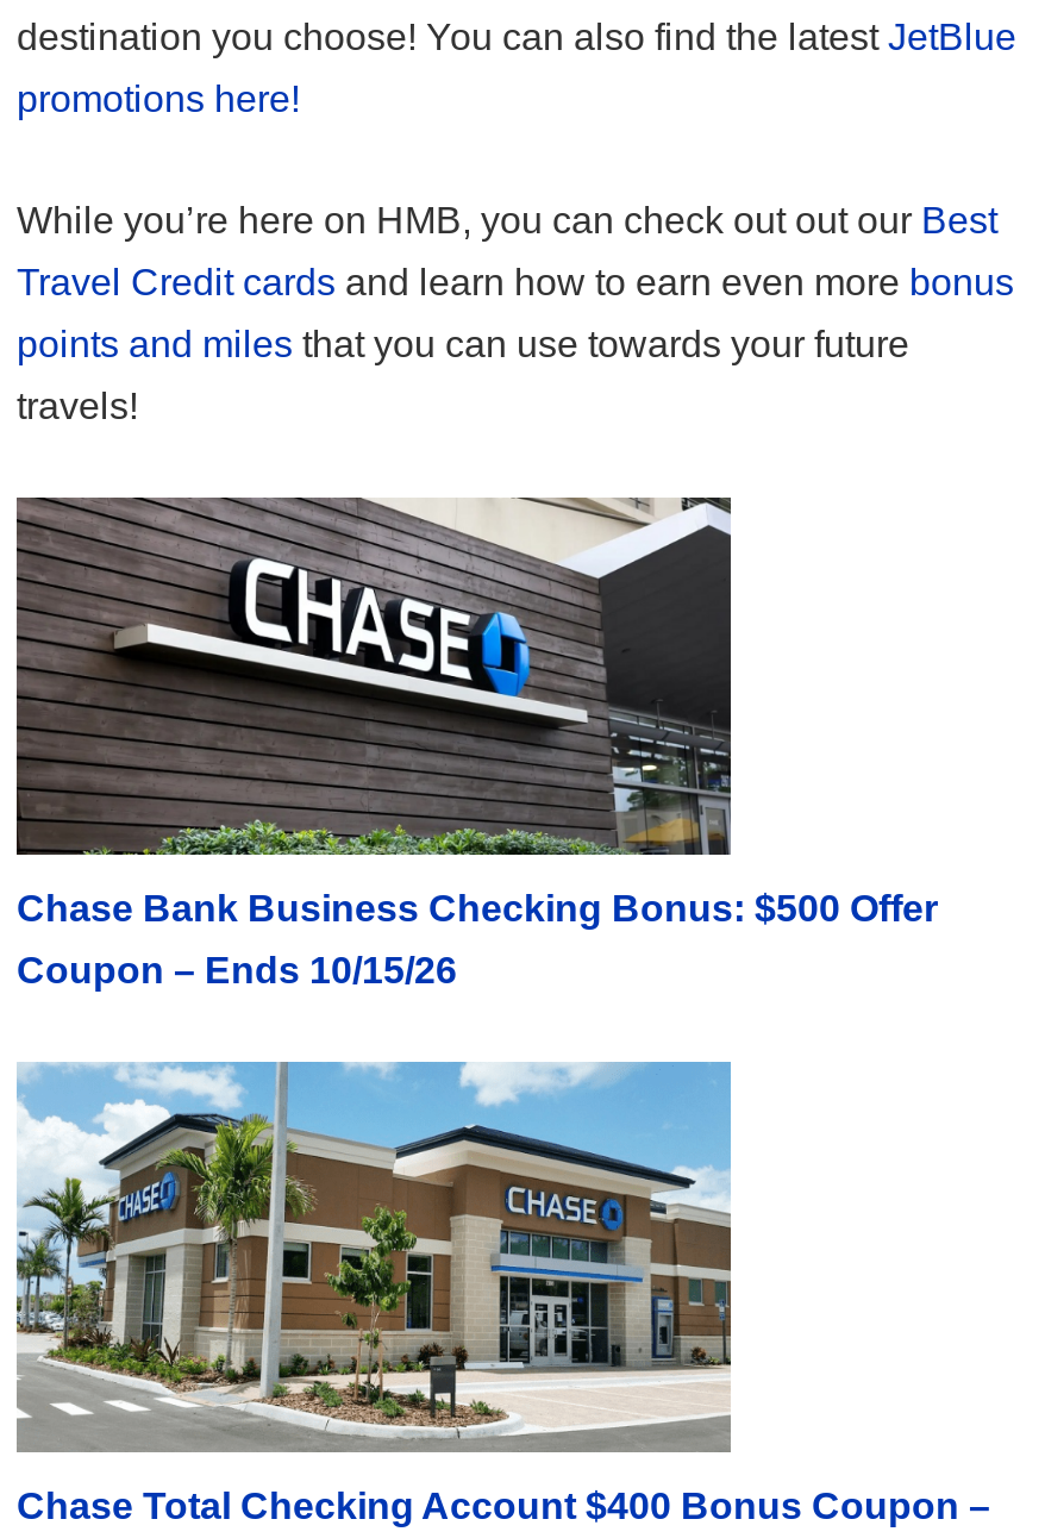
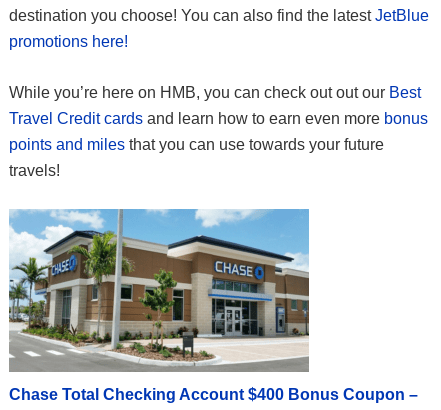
[14,495,938,991] [image] | Chase Bank Business Checking Bonus: $500 Offer | Coupon – Ends 10/15/26 -> none

